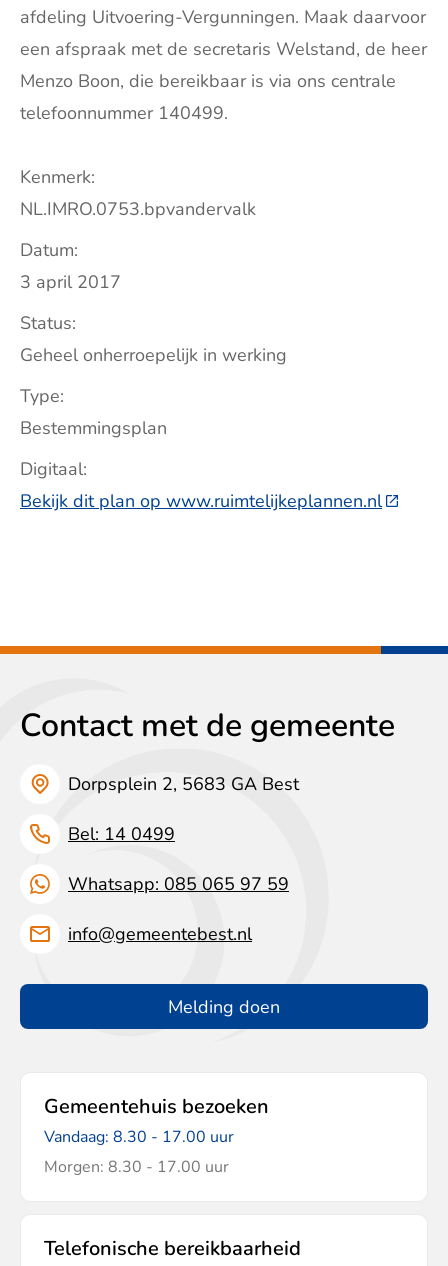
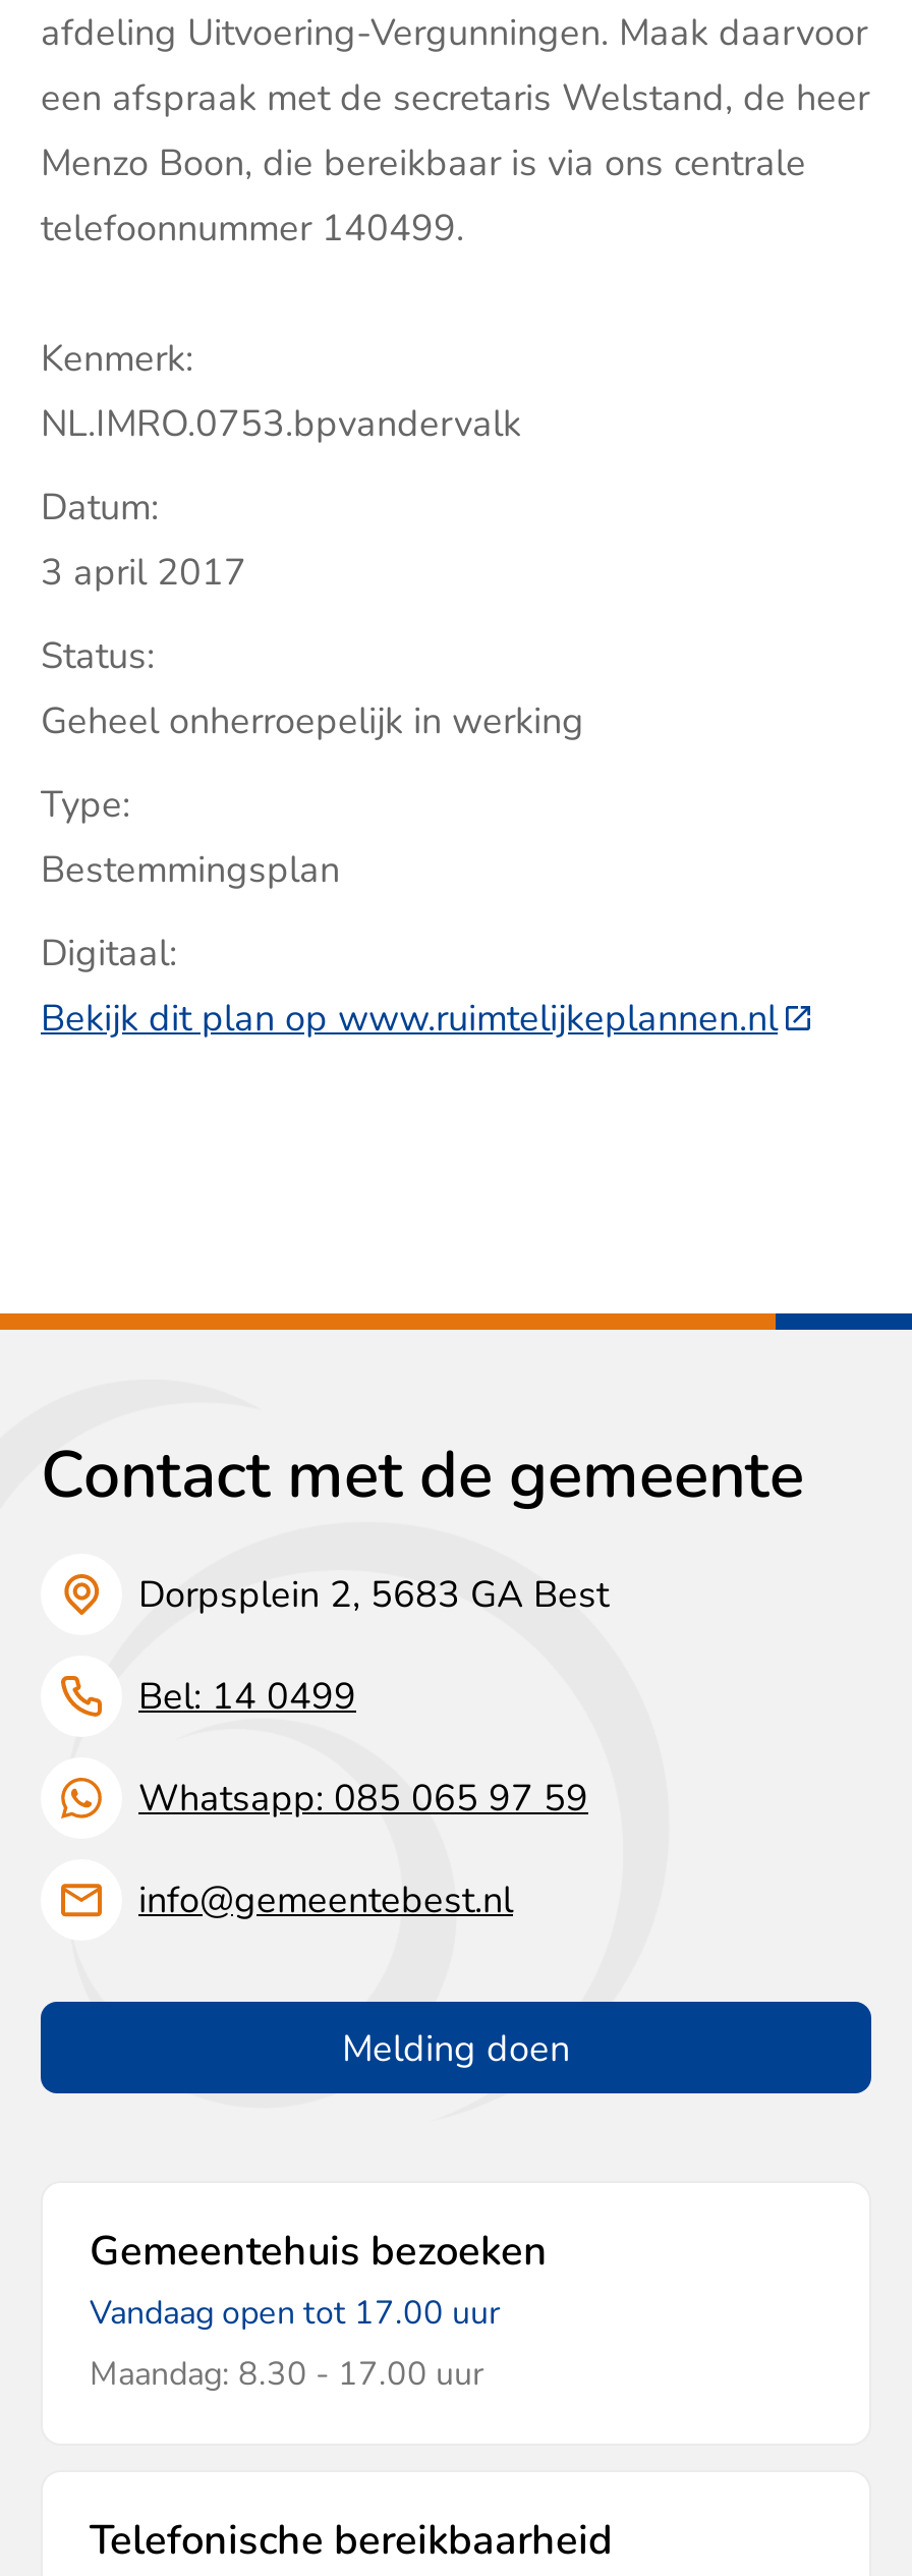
[44,1126,234,1148] Vandaag: 8.30 - 17.00 uur -> [90,2290,501,2335] Vandaag open tot 17.00 uur
[44,1156,229,1178] Morgen: 8.30 - 17.00 uur -> [90,2351,484,2396] Maandag: 8.30 - 17.00 uur

